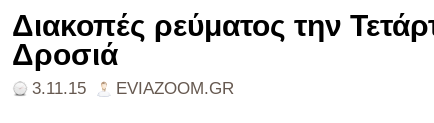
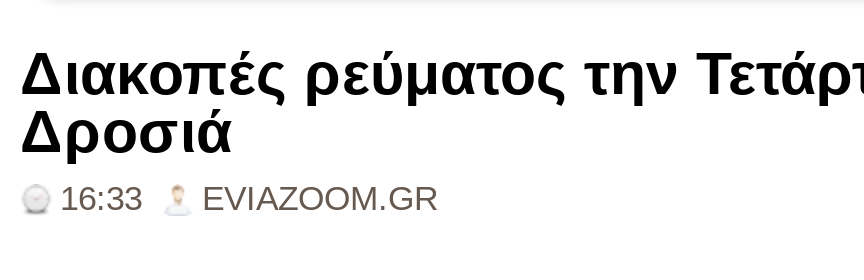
[32,79,234,98] 3.11.15 EVIAZOOM.GR -> [60,180,438,218] 16:33 EVIAZOOM.GR

